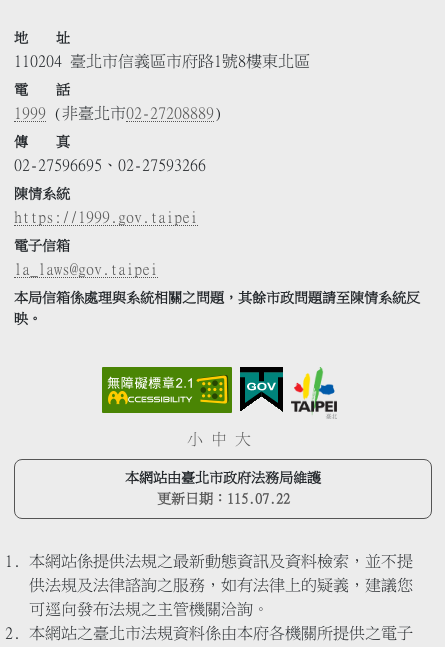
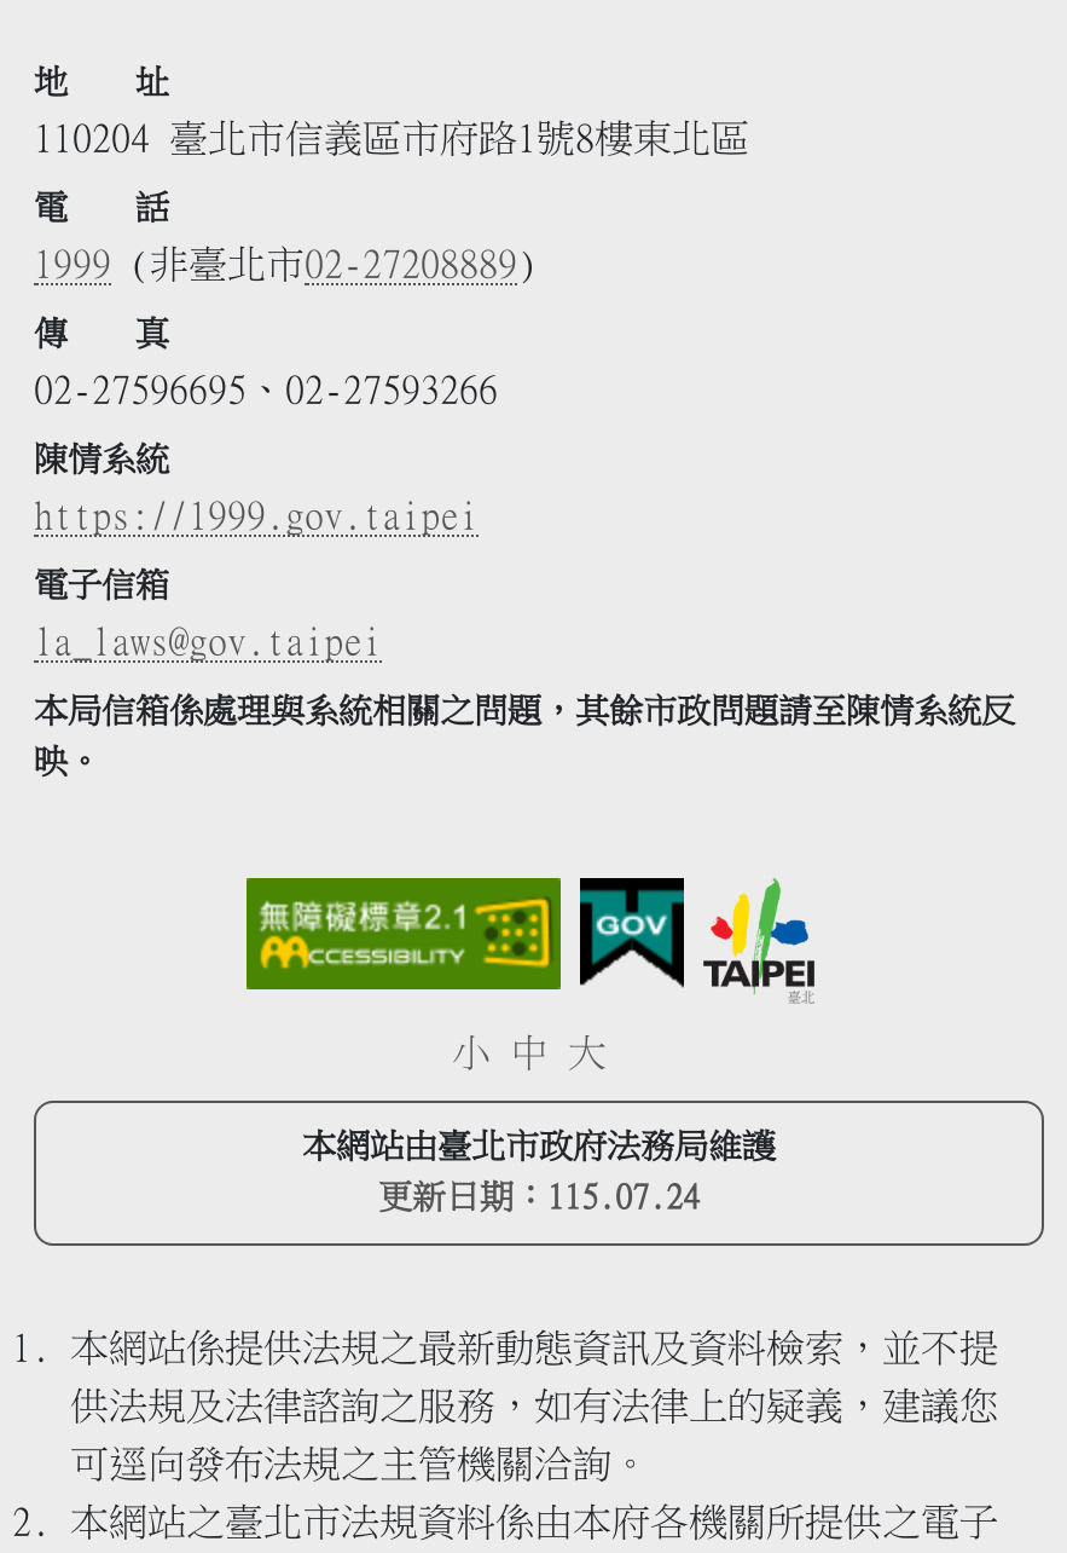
[156,492,289,506] 更新日期：115.07.22 -> [378,1182,700,1216] 更新日期：115.07.24

